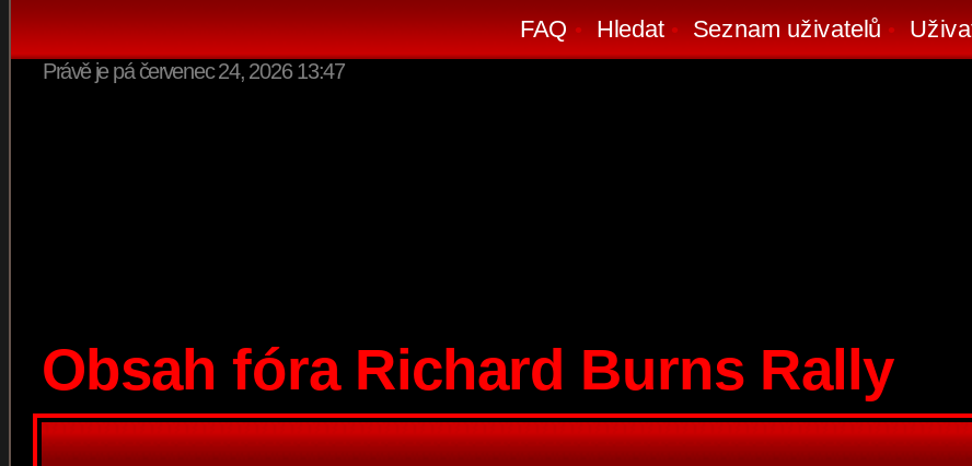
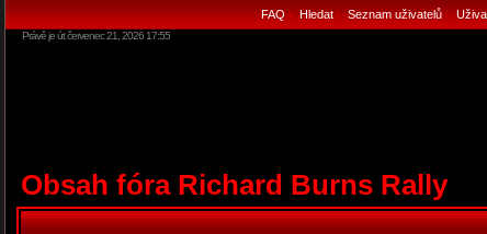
[43,59,345,83] Právě je pá červenec 24, 2026 13:47 -> [21,30,169,42] Právě je út červenec 21, 2026 17:55

